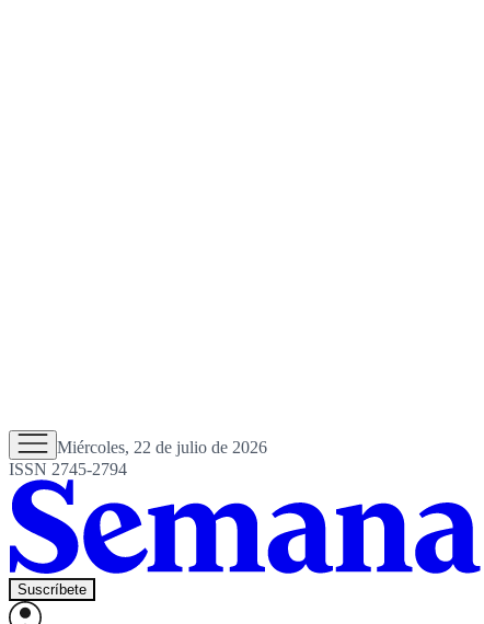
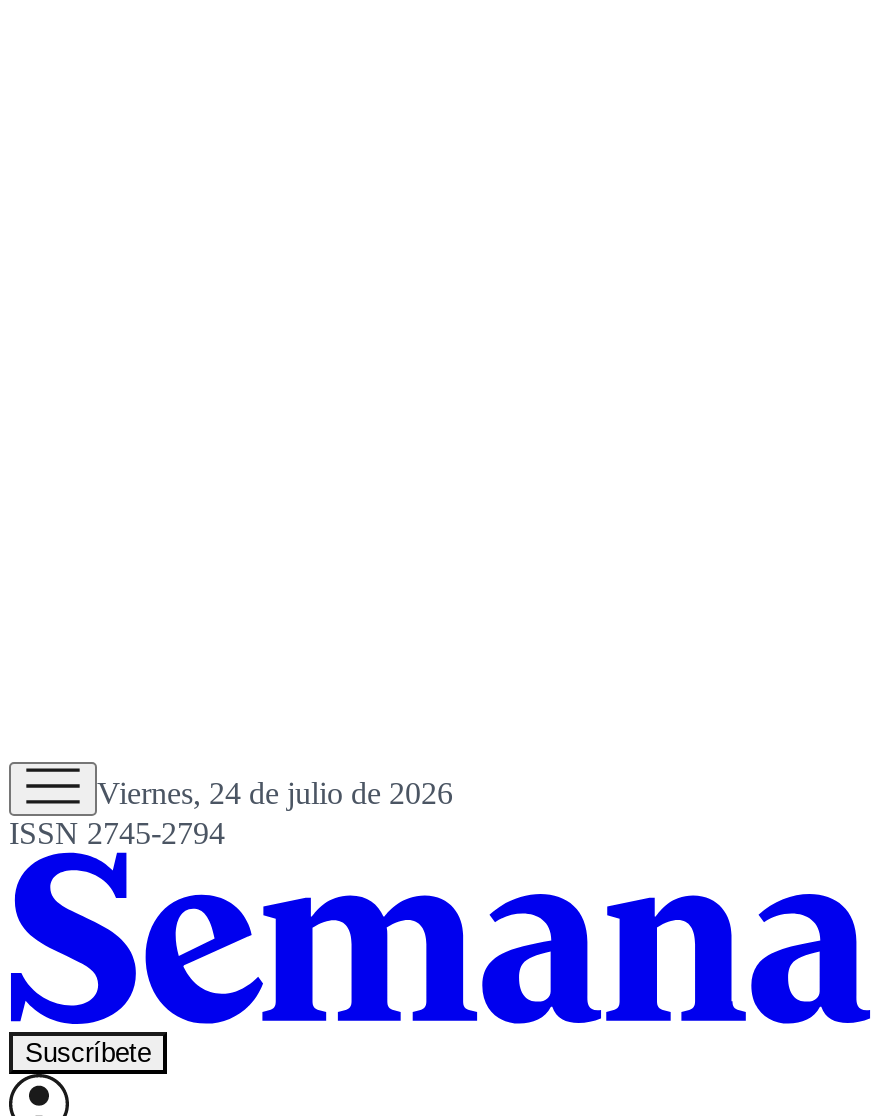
[57,438,267,457] Miércoles, 22 de julio de 2026 -> [97,776,453,810] Viernes, 24 de julio de 2026

